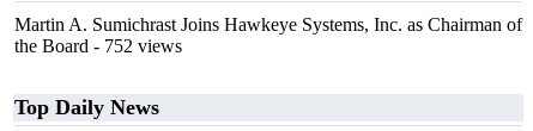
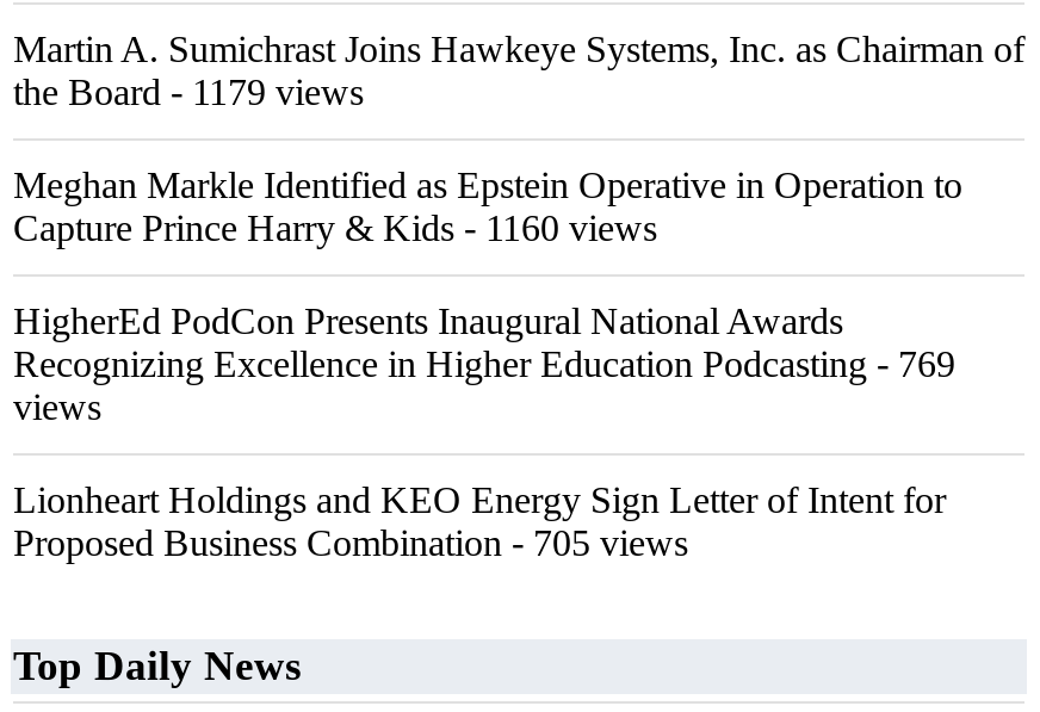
[14,36,182,56] the Board - 752 views -> [13,72,962,563] the Board - 1179 views | Meghan Markle Identified as Epstein Operative in Operation to | Capture Prince Harry & Kids - 1160 views | HigherEd PodCon Presents Inaugural National Awards | Recognizing Excellence in Higher Education Podcasting - 769 | views | Lionheart Holdings and KEO Energy Sign Letter of Intent for | Proposed Business Combination - 705 views

